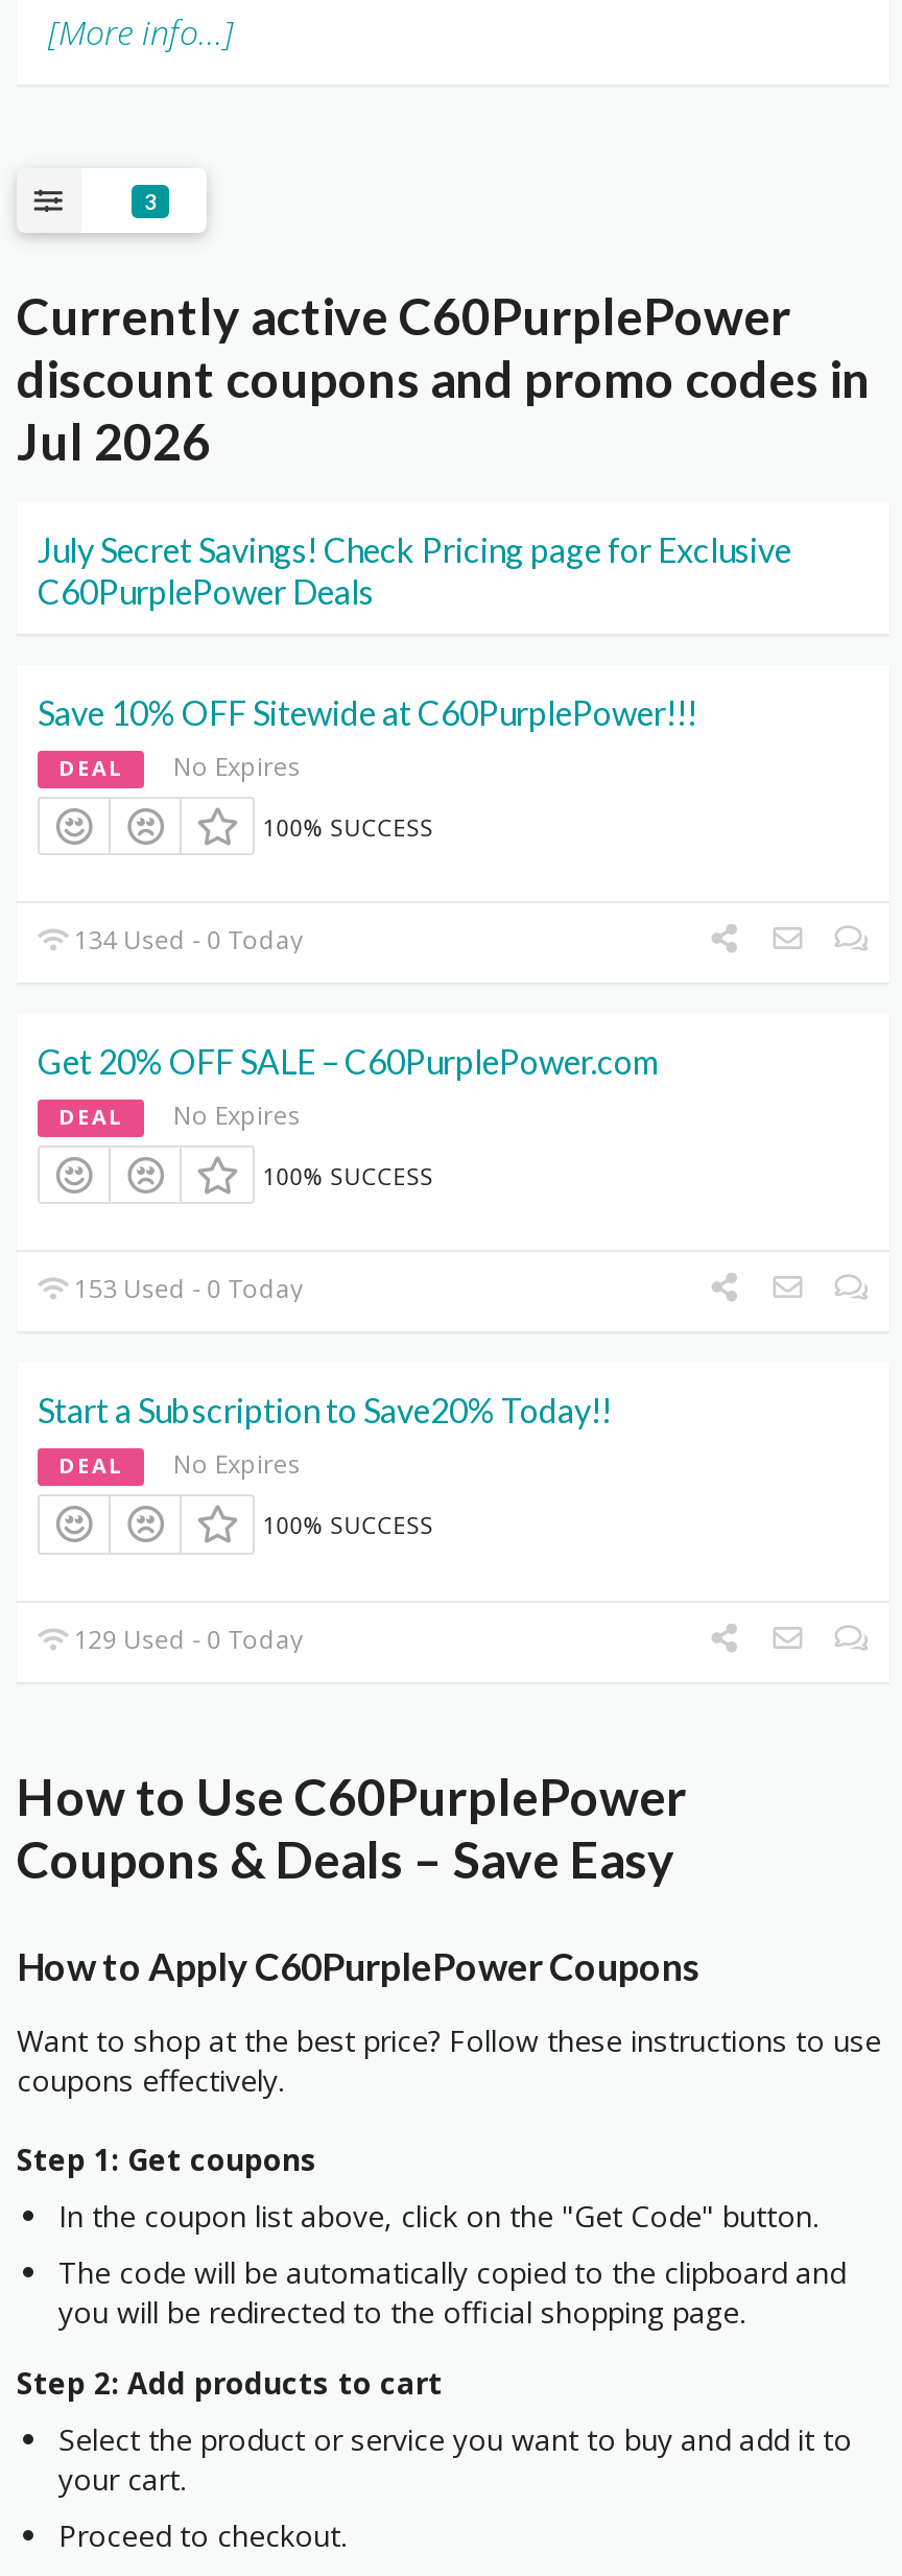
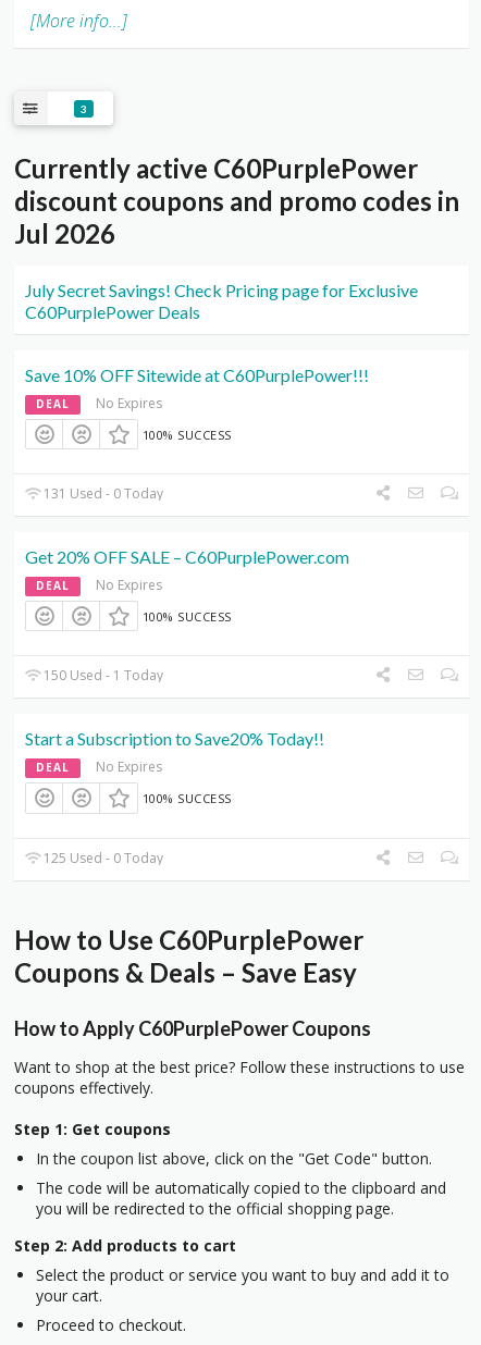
[67,922,303,957] 134 Used - 0 Today -> [40,484,163,503] 131 Used - 0 Today
[67,1271,303,1307] 153 Used - 0 Today -> [40,666,163,685] 150 Used - 1 Today
[67,1621,303,1657] 129 Used - 0 Today -> [40,849,163,867] 125 Used - 0 Today

